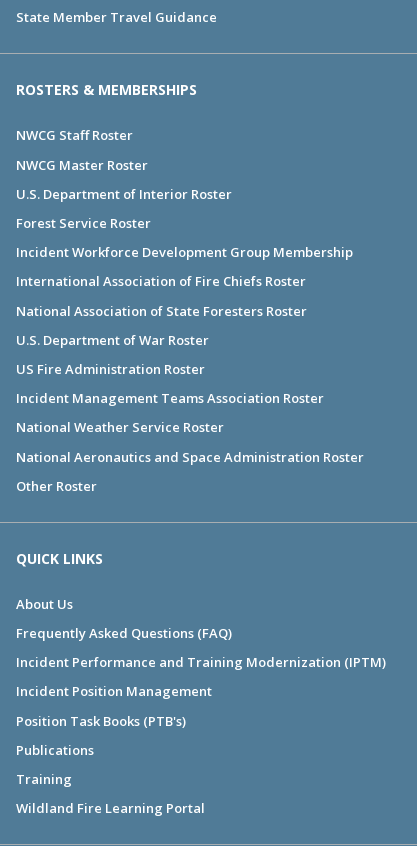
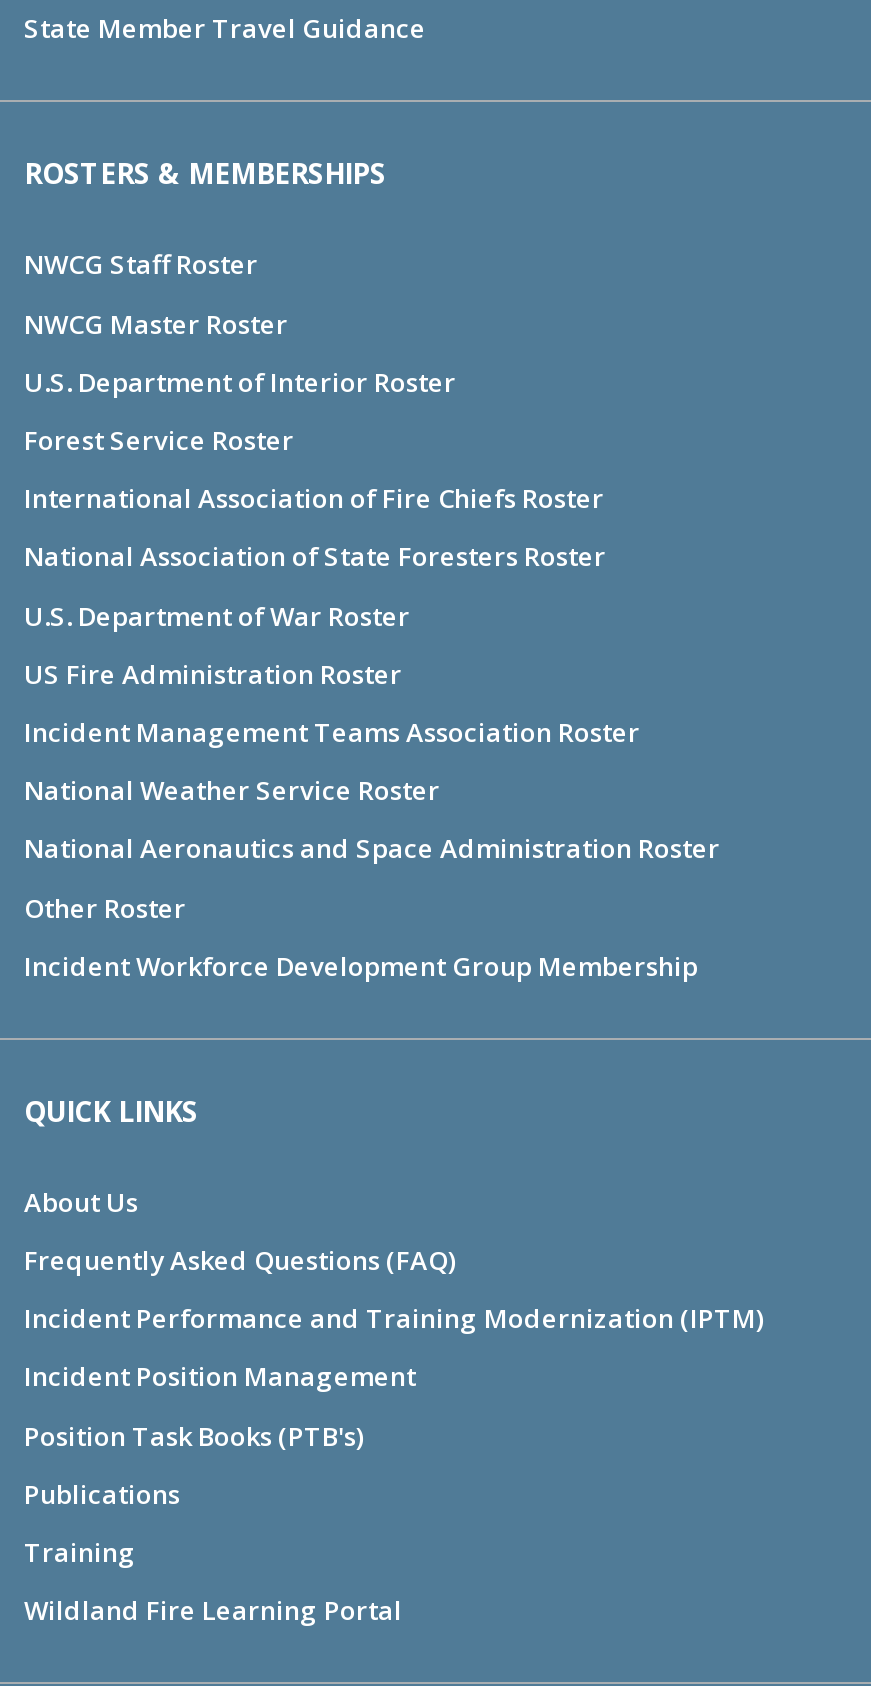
moved [16,243,353,261] -> [24,947,698,983]: Incident Workforce Development Group Membership
moved [16,272,364,495] -> [24,480,720,925]: International Association of Fire Chiefs Roster | National Association of State Foresters Roster | U.S. Department of War Roster | US Fire Administration Roster | Incident Management Teams Association Roster | National Weather Service Roster | National Aeronautics and Space Administration Roster | Other Roster

